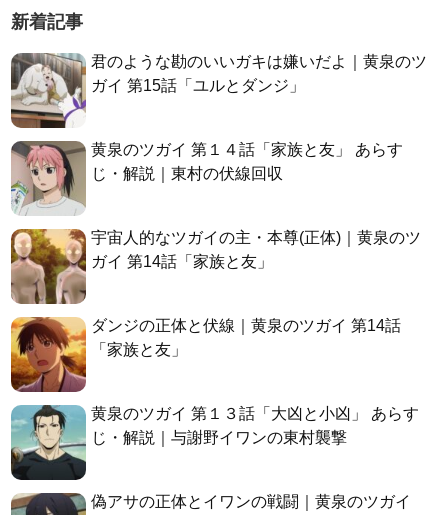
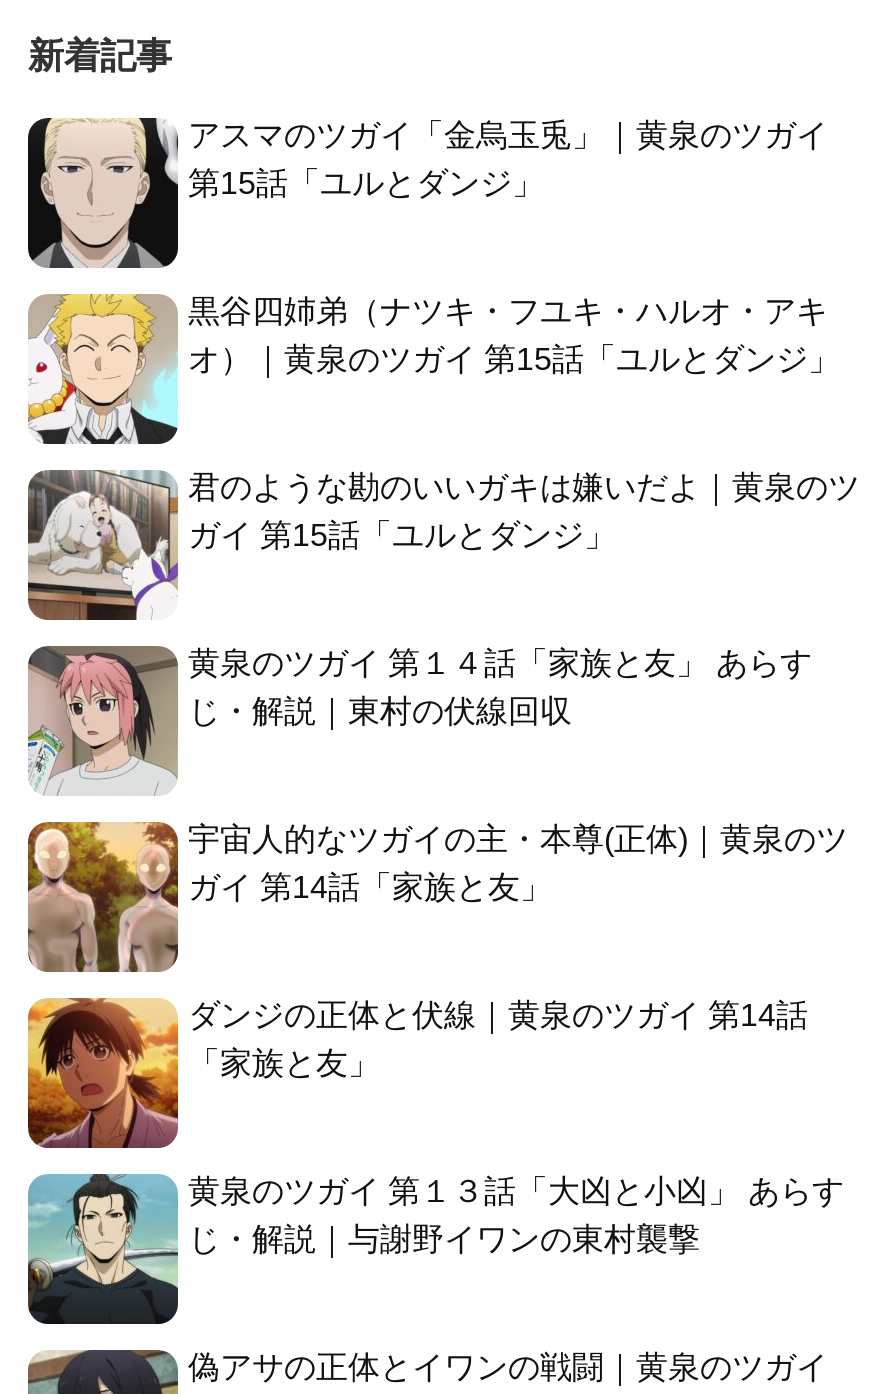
none -> [26,118,828,268] [image] | アスマのツガイ「金烏玉兎」｜黄泉のツガイ | 第15話「ユルとダンジ」
none -> [26,292,840,446] [image] | 黒谷四姉弟（ナツキ・フユキ・ハルオ・アキ | オ）｜黄泉のツガイ 第15話「ユルとダンジ」

